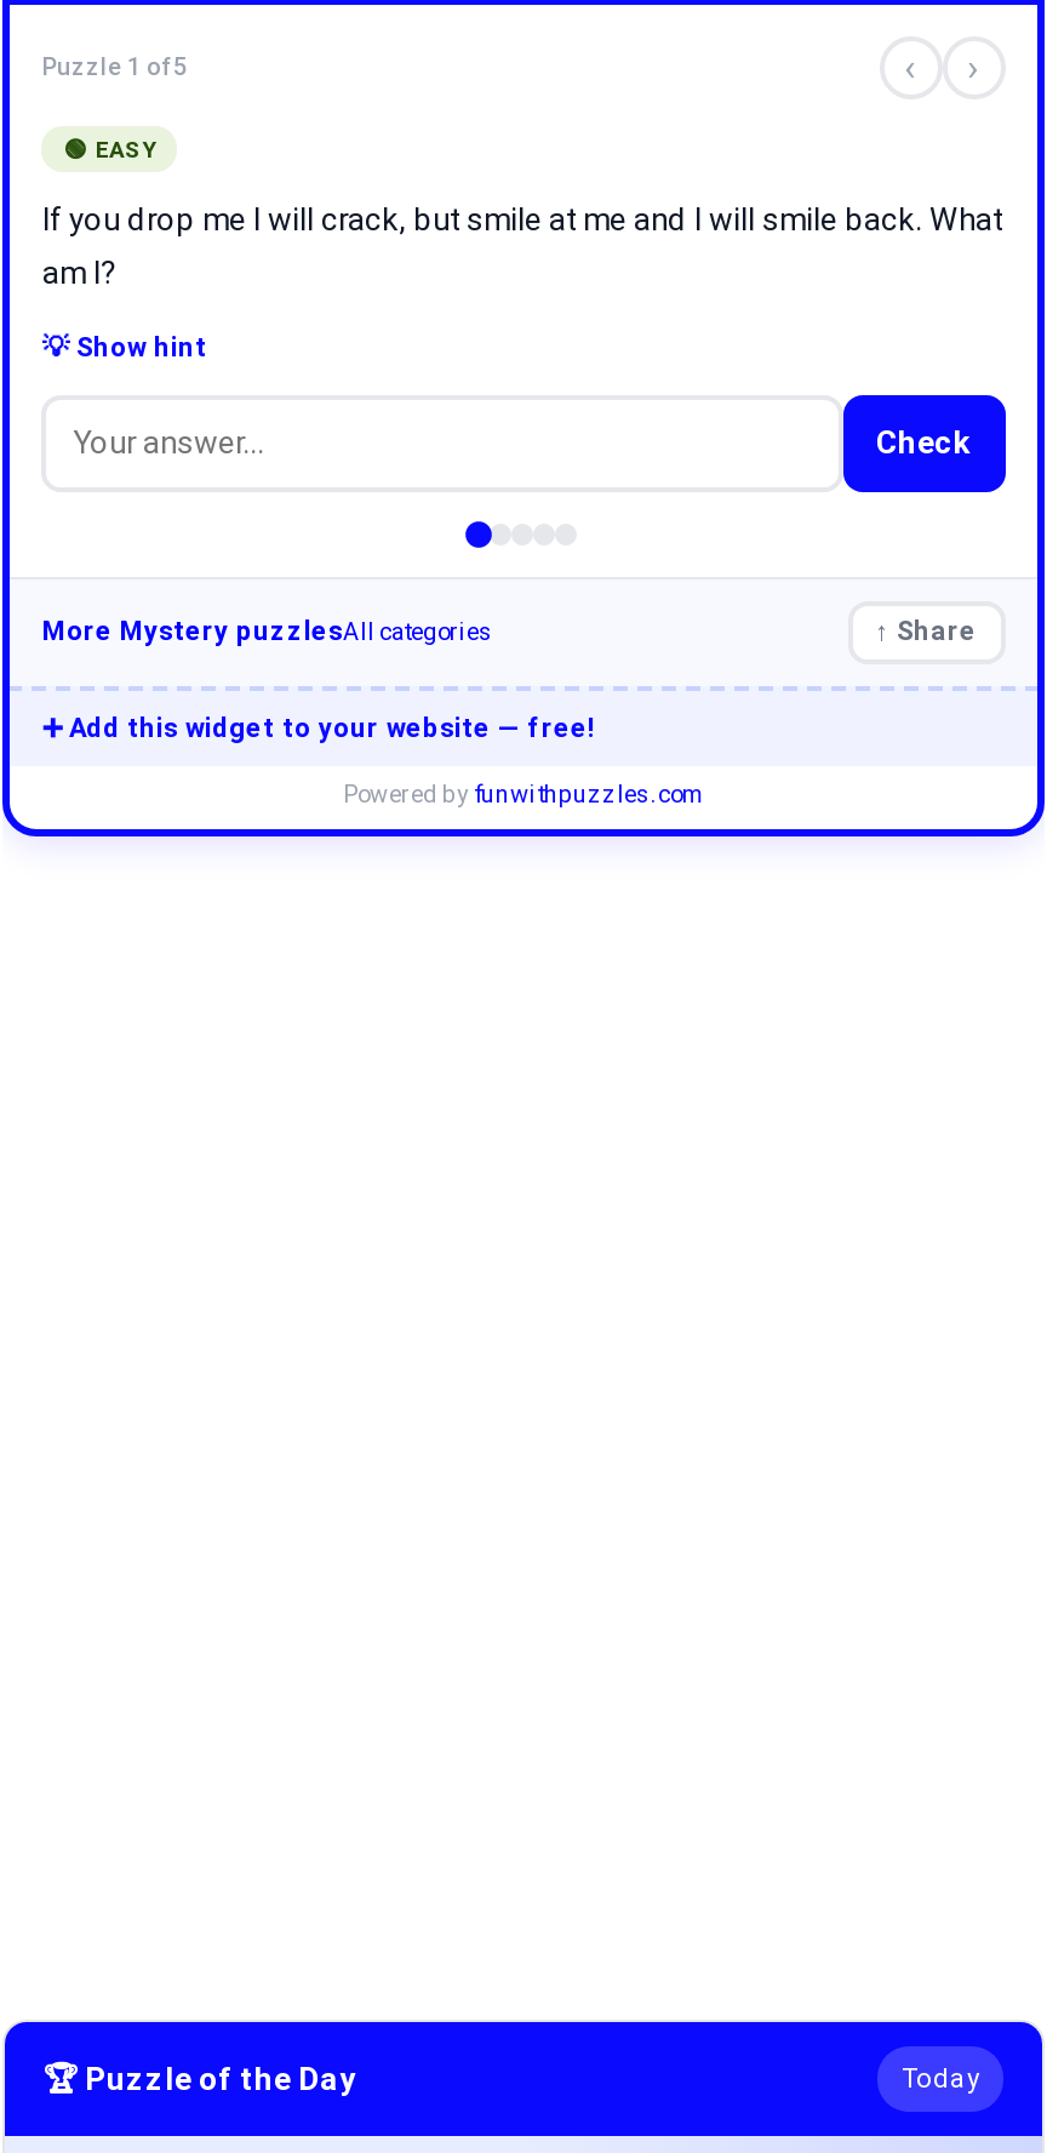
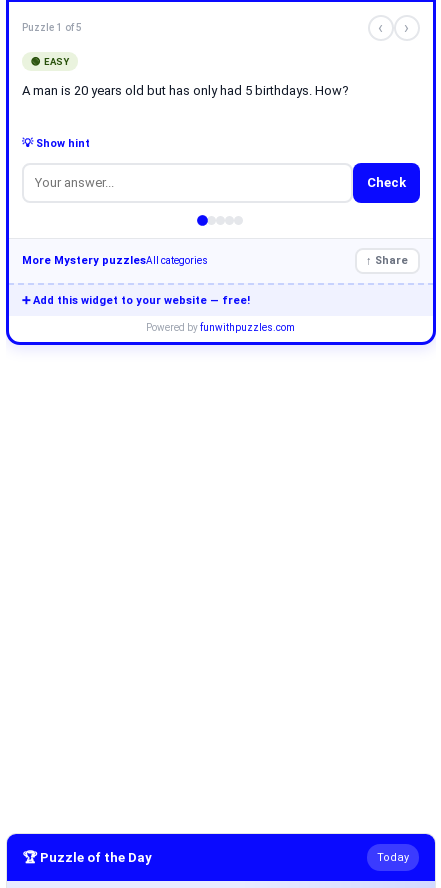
[42,200,1002,290] If you drop me I will crack, but smile at me and I will smile back. What | am I? -> [22,83,349,98] A man is 20 years old but has only had 5 birthdays. How?

